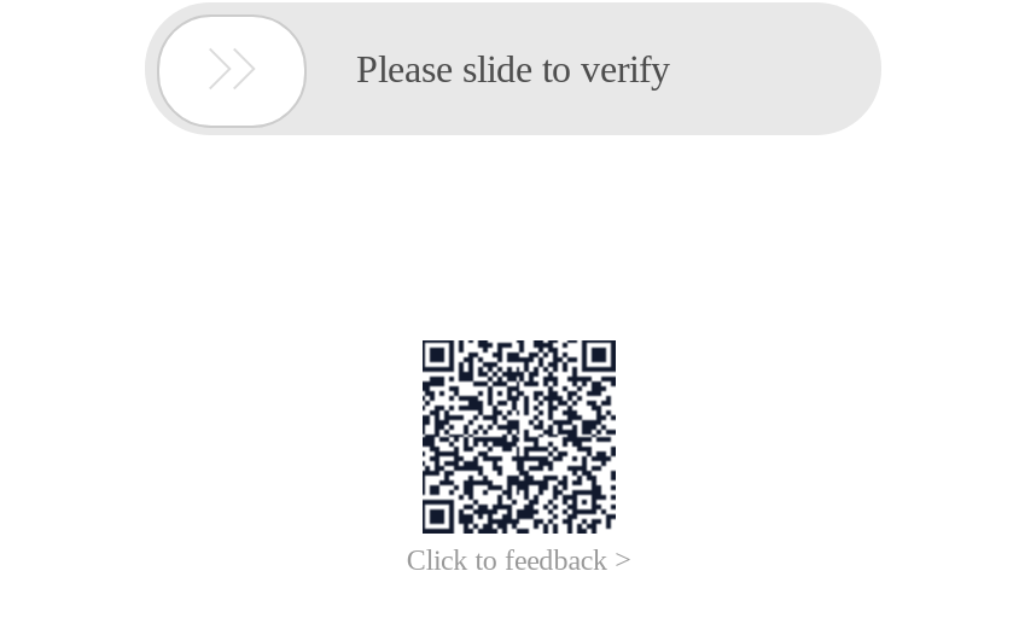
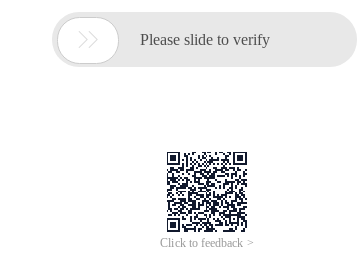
[420,338,618,536] [image] -> [167,152,248,233] [image]

